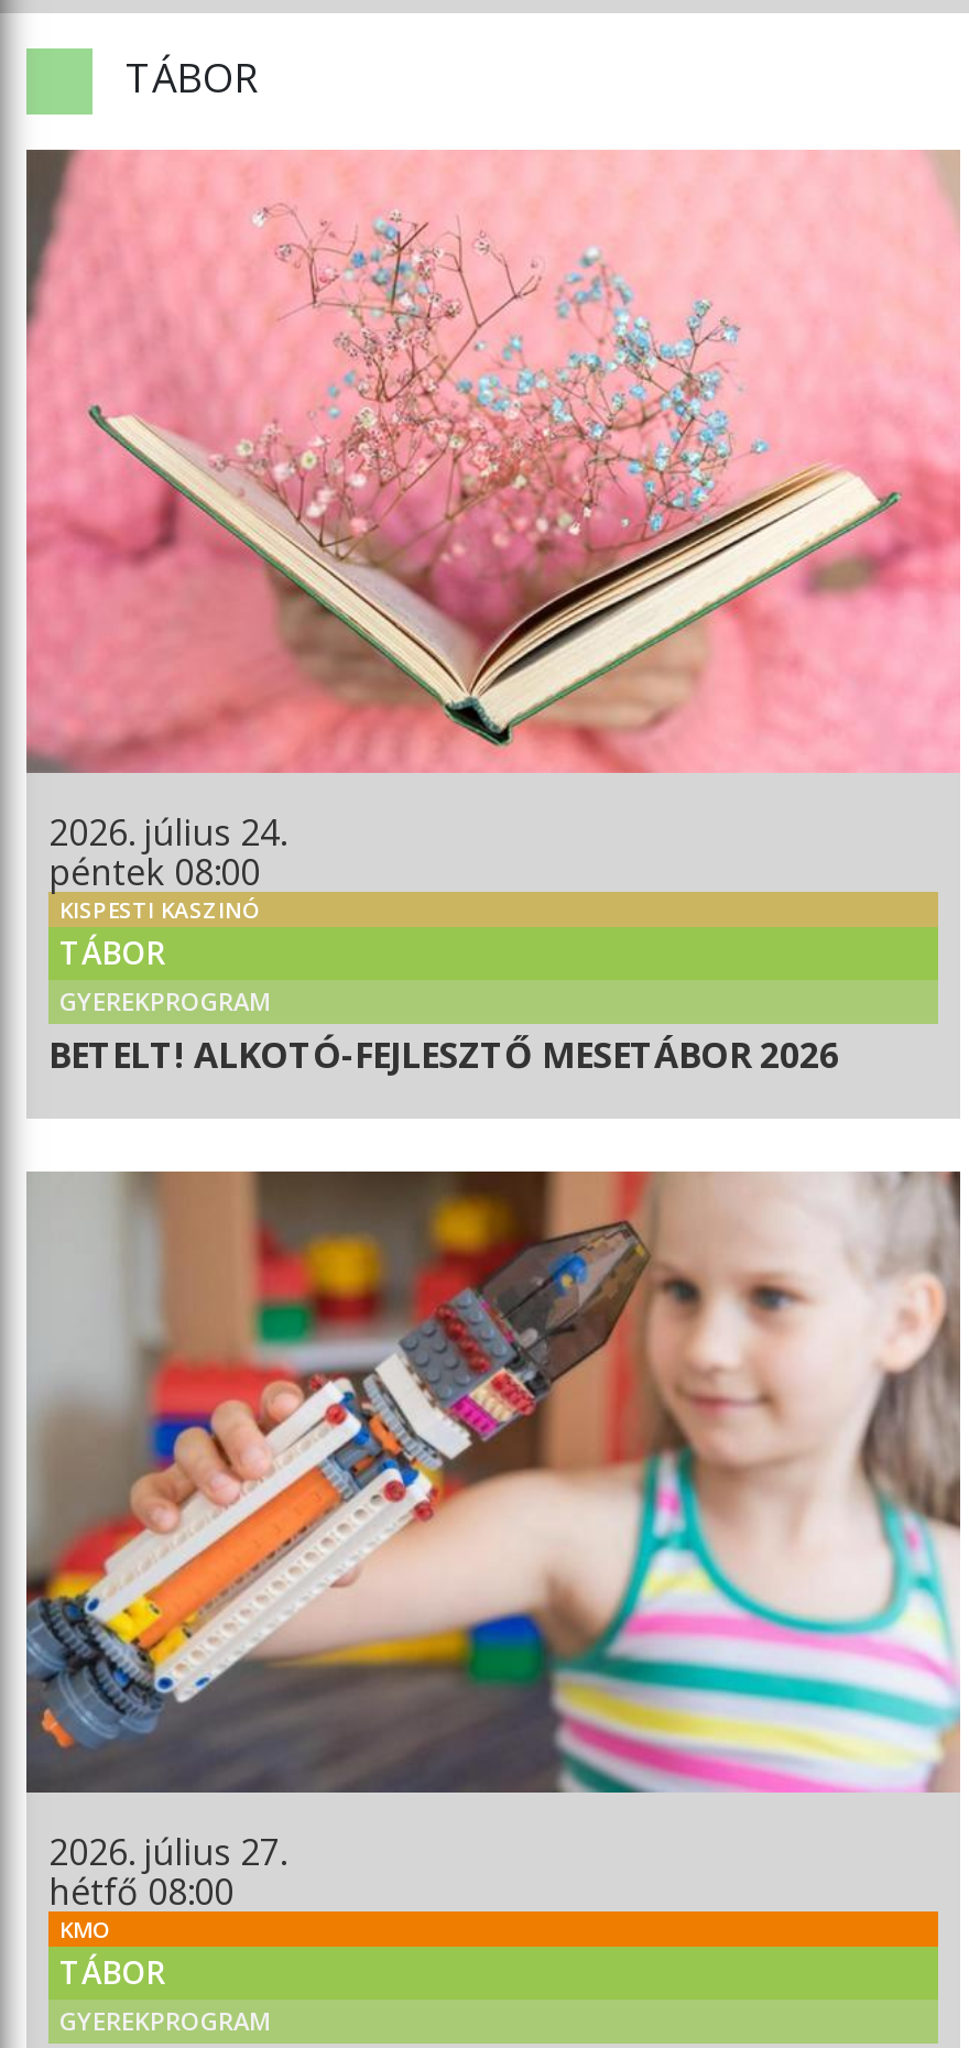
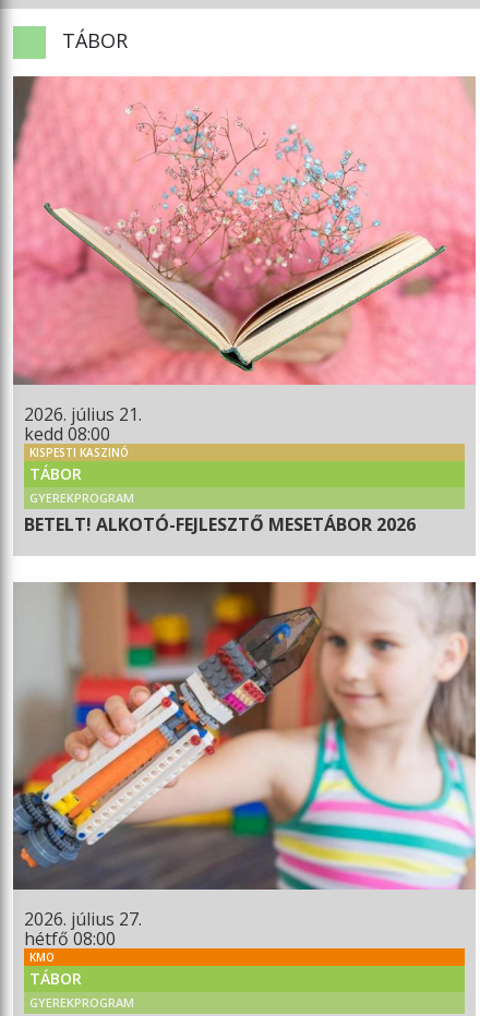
[48,808,286,896] 2026. július 24. | péntek 08:00 -> [24,402,142,446] 2026. július 21. | kedd 08:00

